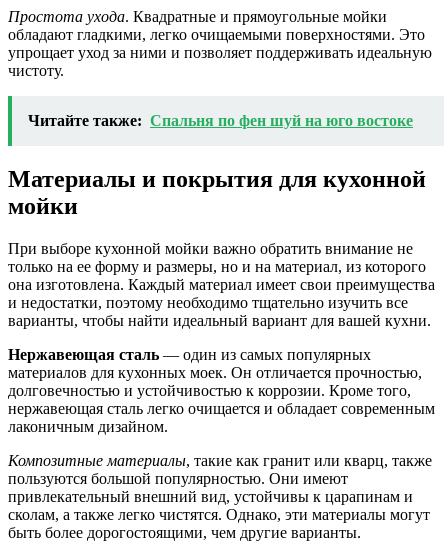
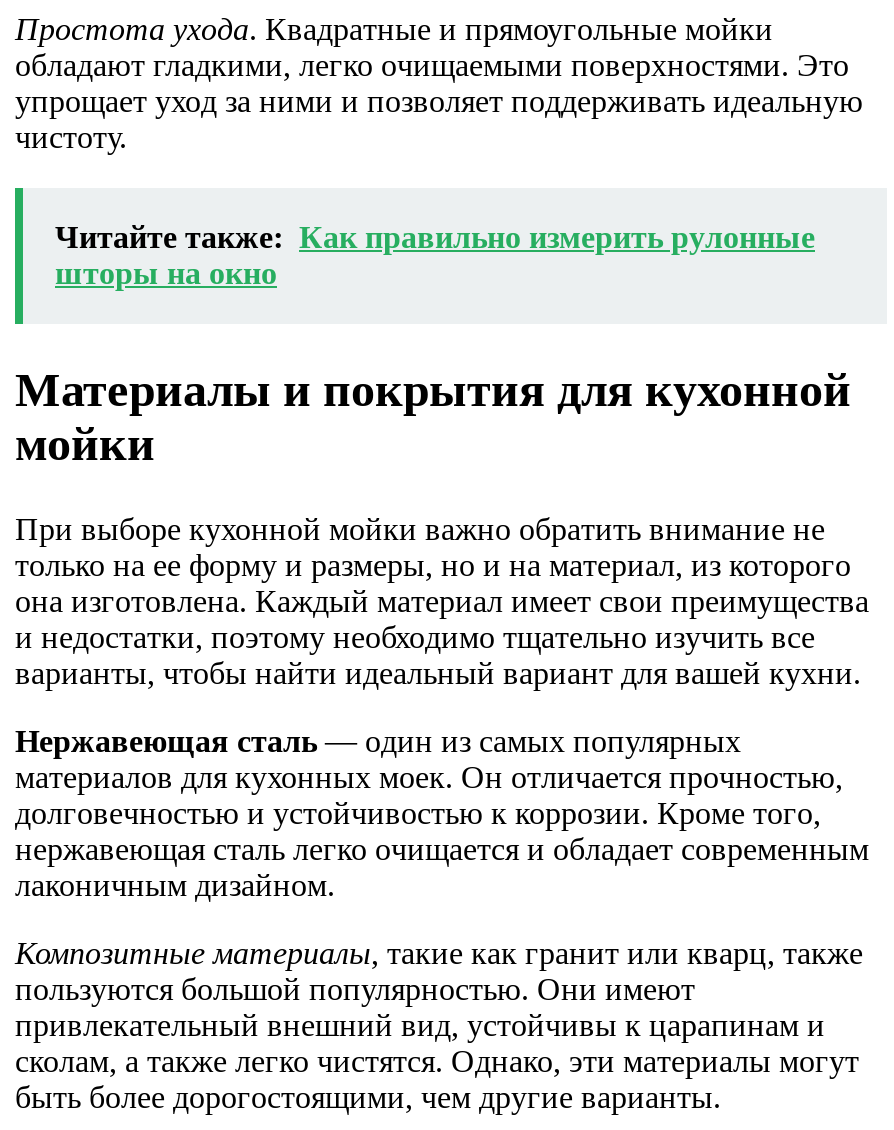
[28,112,413,129] Читайте также: Спальня по фен шуй на юго востоке -> [55,220,815,290] Читайте также: Как правильно измерить рулонные | шторы на окно

